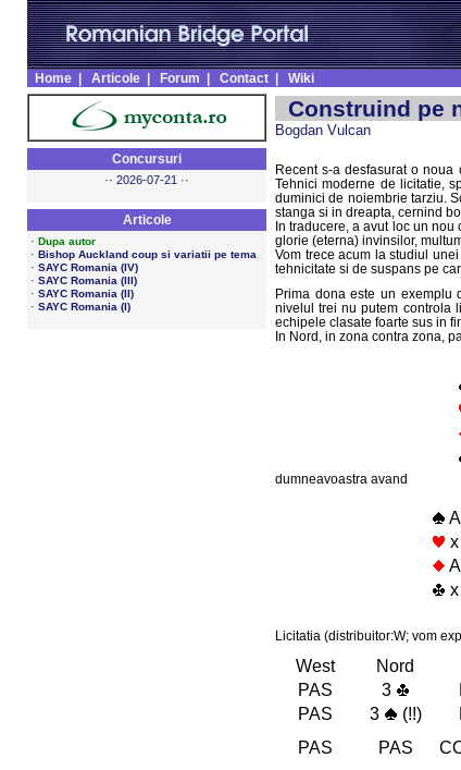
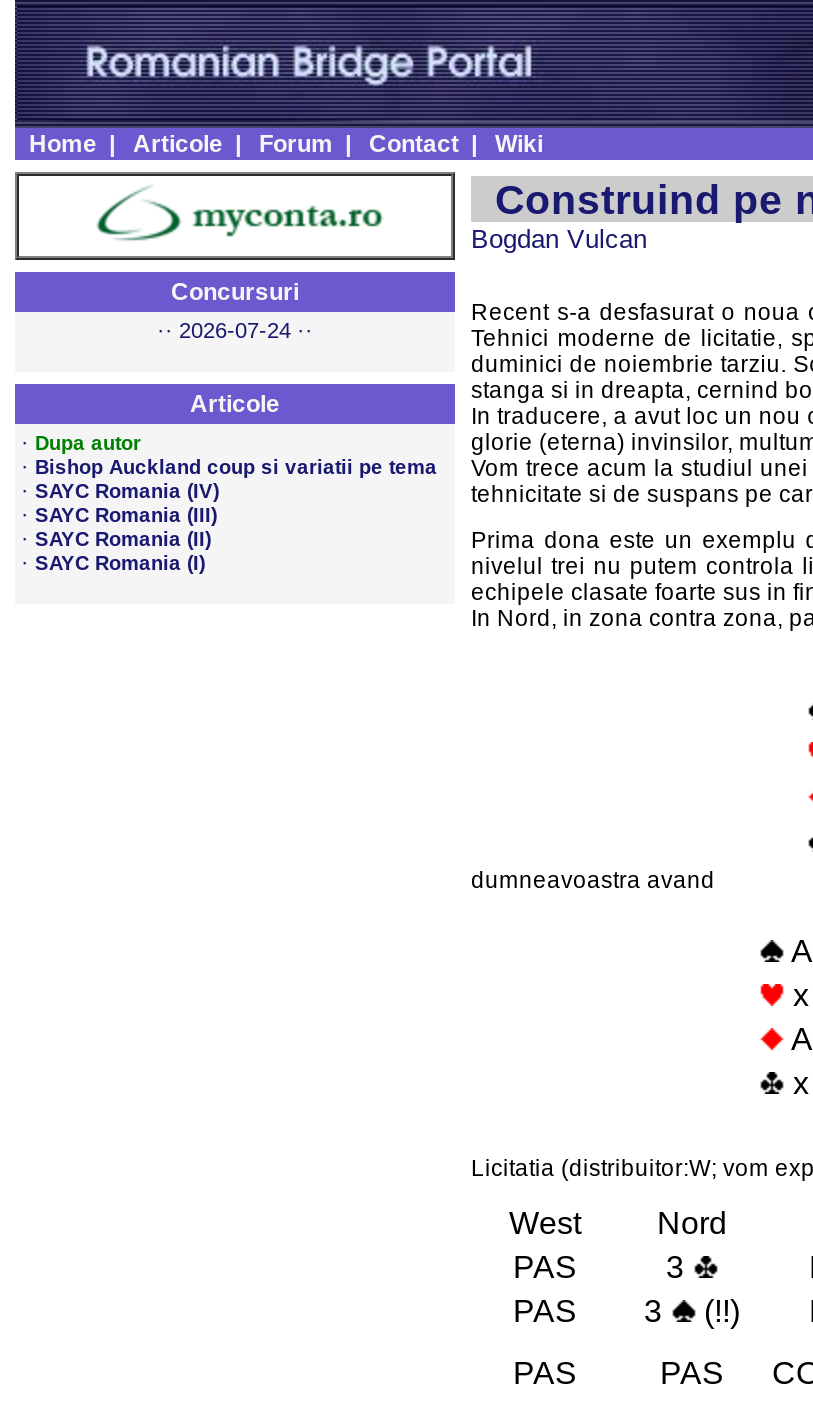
[104,173,189,186] ·· 2026-07-21 ·· -> [157,318,313,342] ·· 2026-07-24 ··

